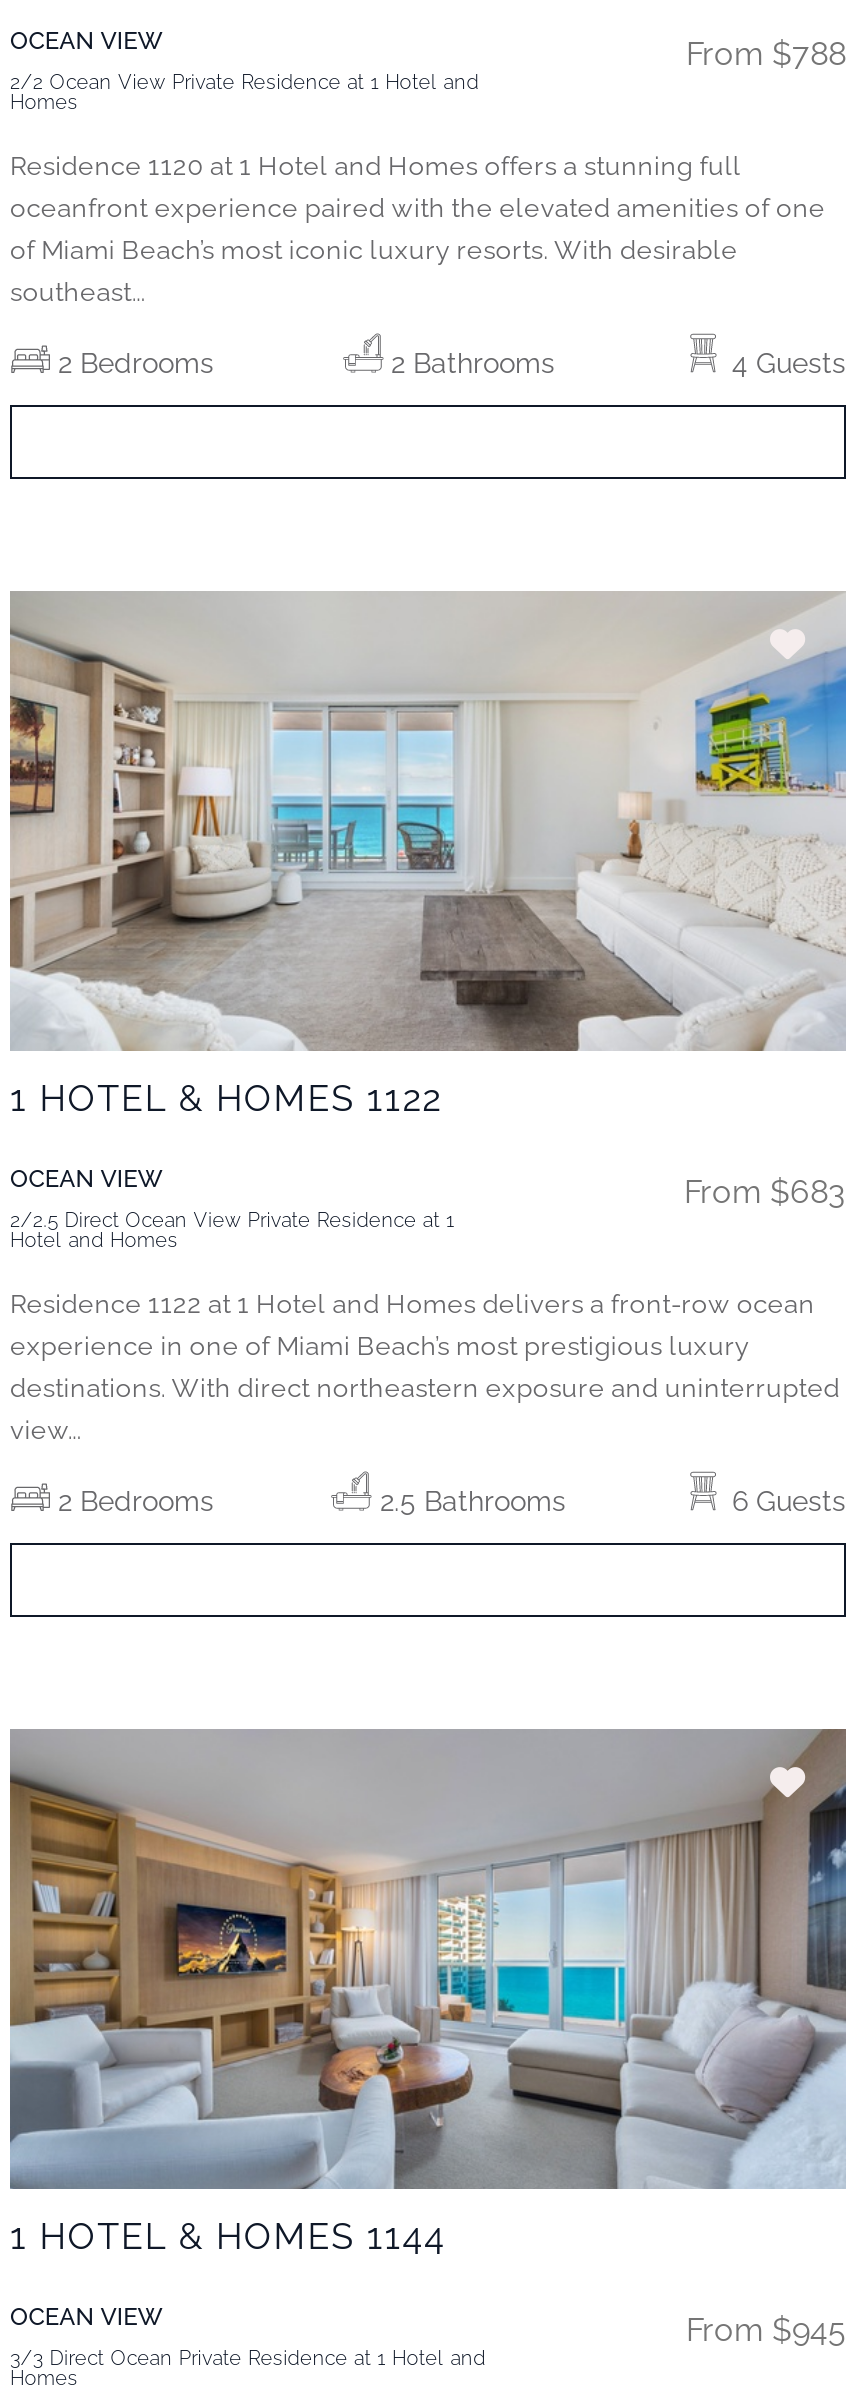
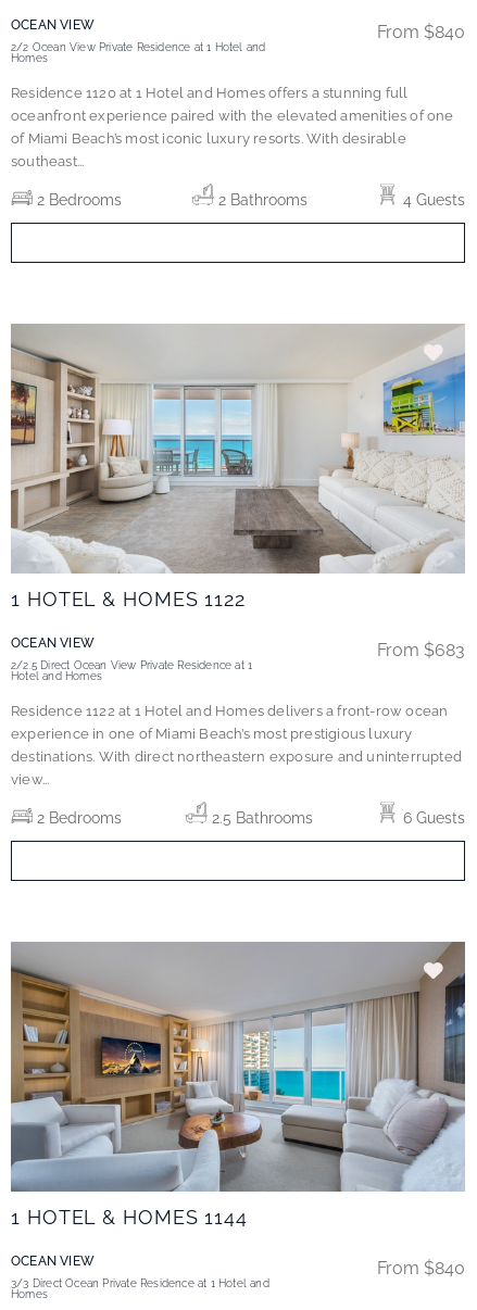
[686,35,846,73] From $788 -> [377,22,465,42] From $840
[686,2310,846,2348] From $945 -> [377,1257,465,1278] From $840

